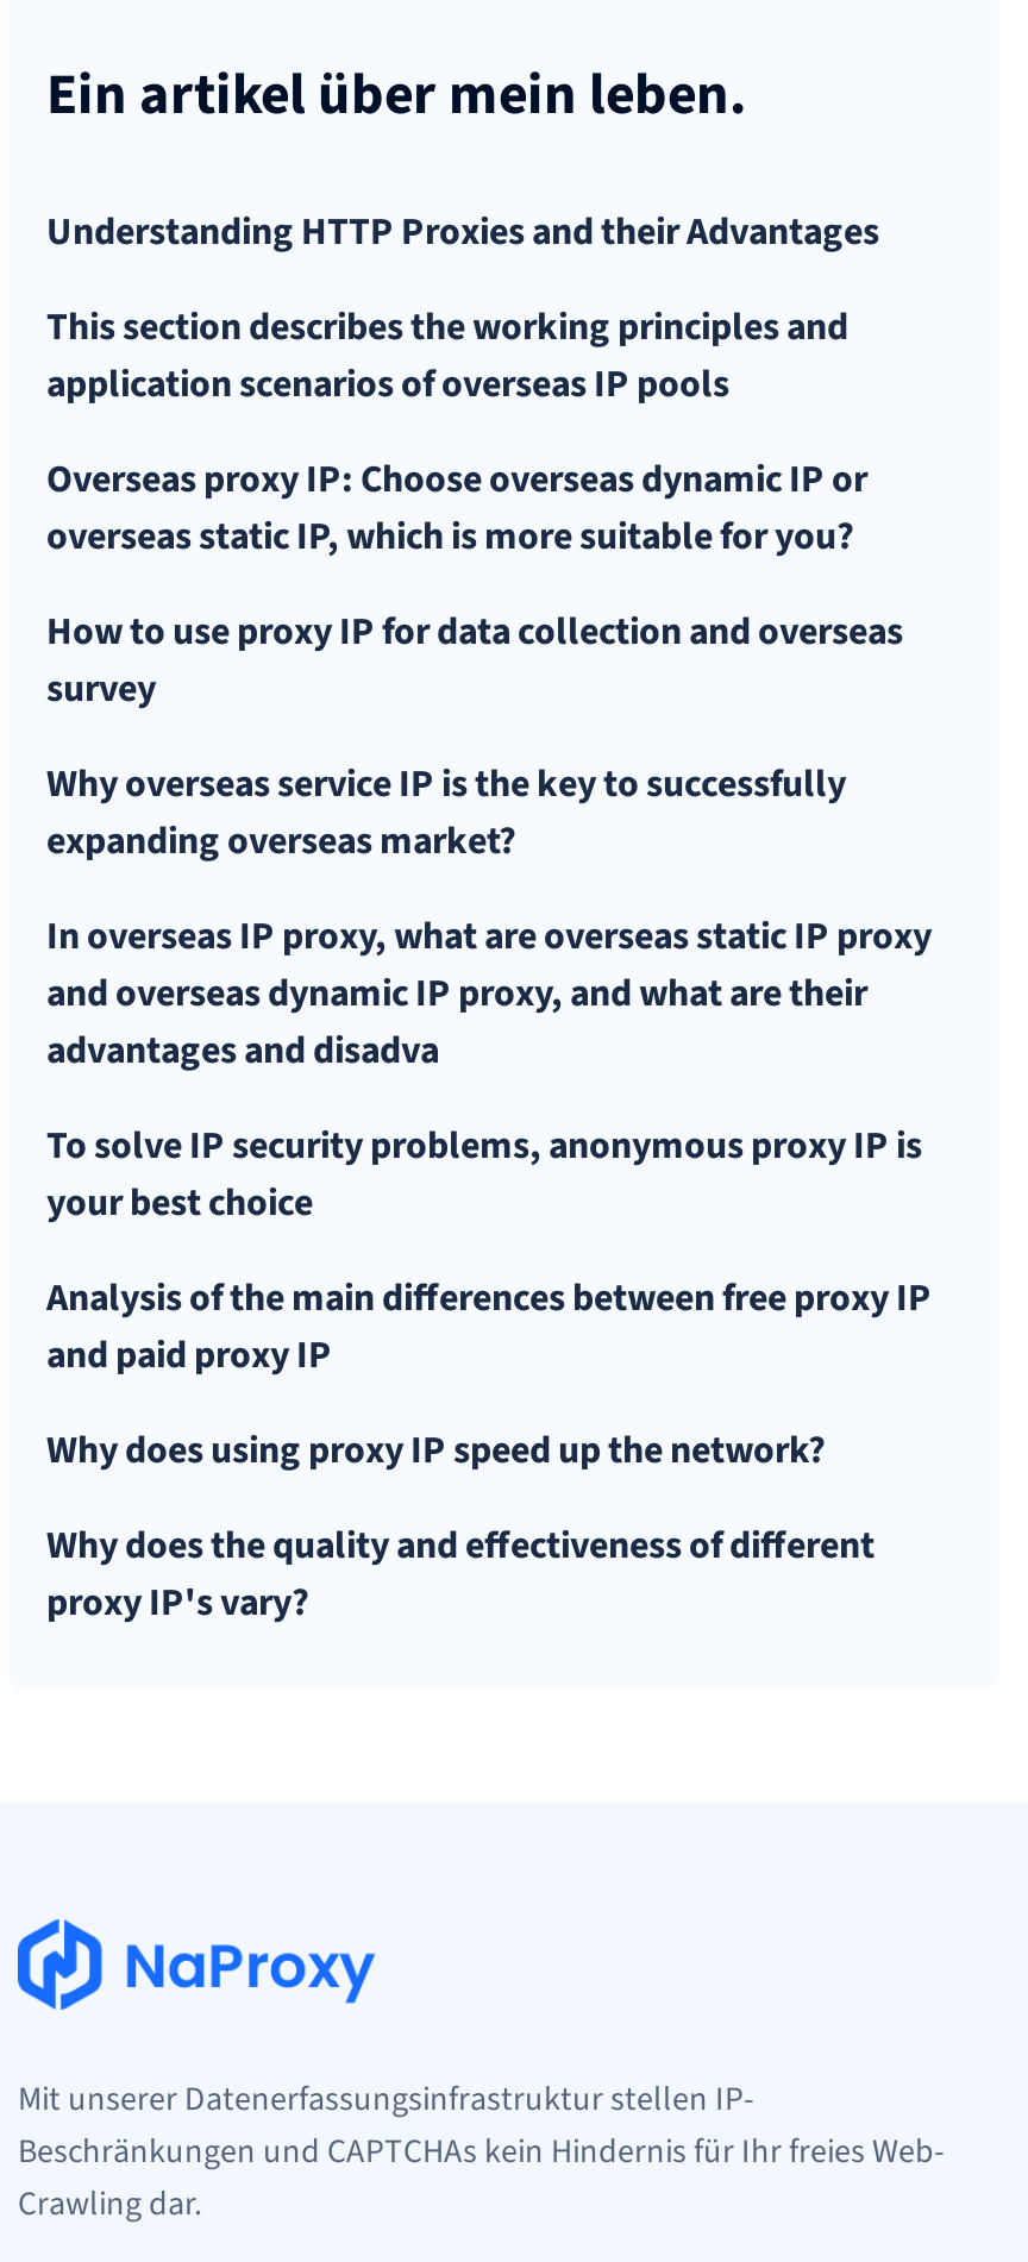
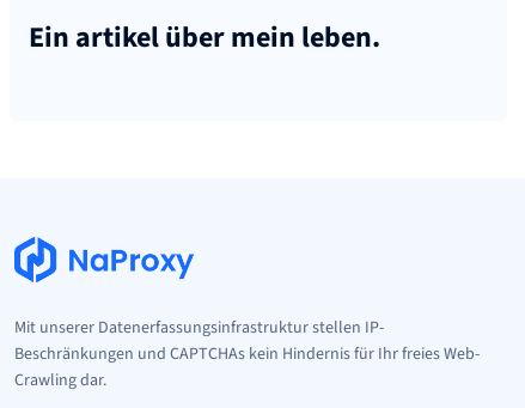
[46,205,932,1628] Understanding HTTP Proxies and their Advantages | This section describes the working principles and | application scenarios of overseas IP pools | Overseas proxy IP: Choose overseas dynamic IP or | overseas static IP, which is more suitable for you? | How to use proxy IP for data collection and overseas | survey | Why overseas service IP is the key to successfully | expanding overseas market? | In overseas IP proxy, what are overseas static IP proxy | and overseas dynamic IP proxy, and what are their | advantages and disadva | To solve IP security problems, anonymous proxy IP is | your best choice | Analysis of the main differences between free proxy IP | and paid proxy IP | Why does using proxy IP speed up the network? | Why does the quality and effectiveness of different | proxy IP's vary? -> none

